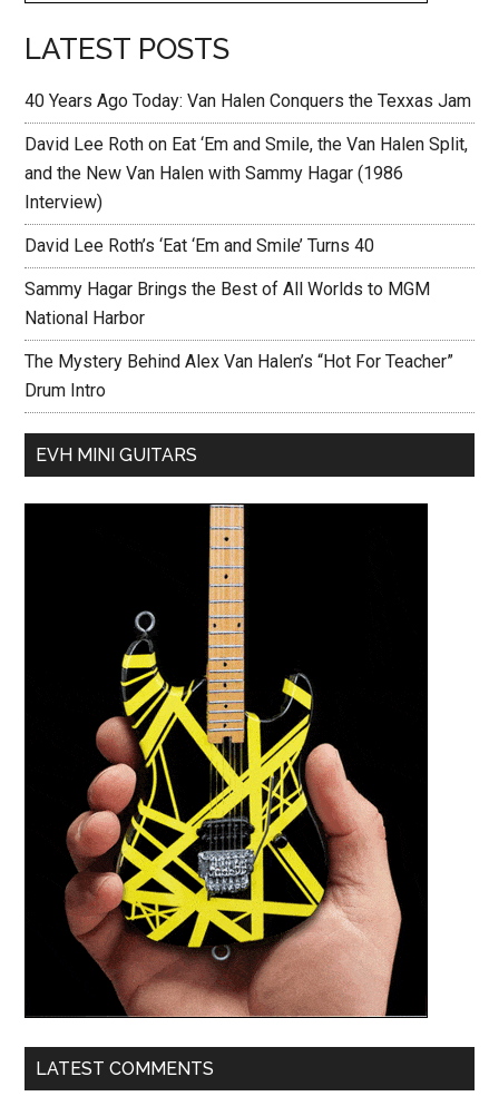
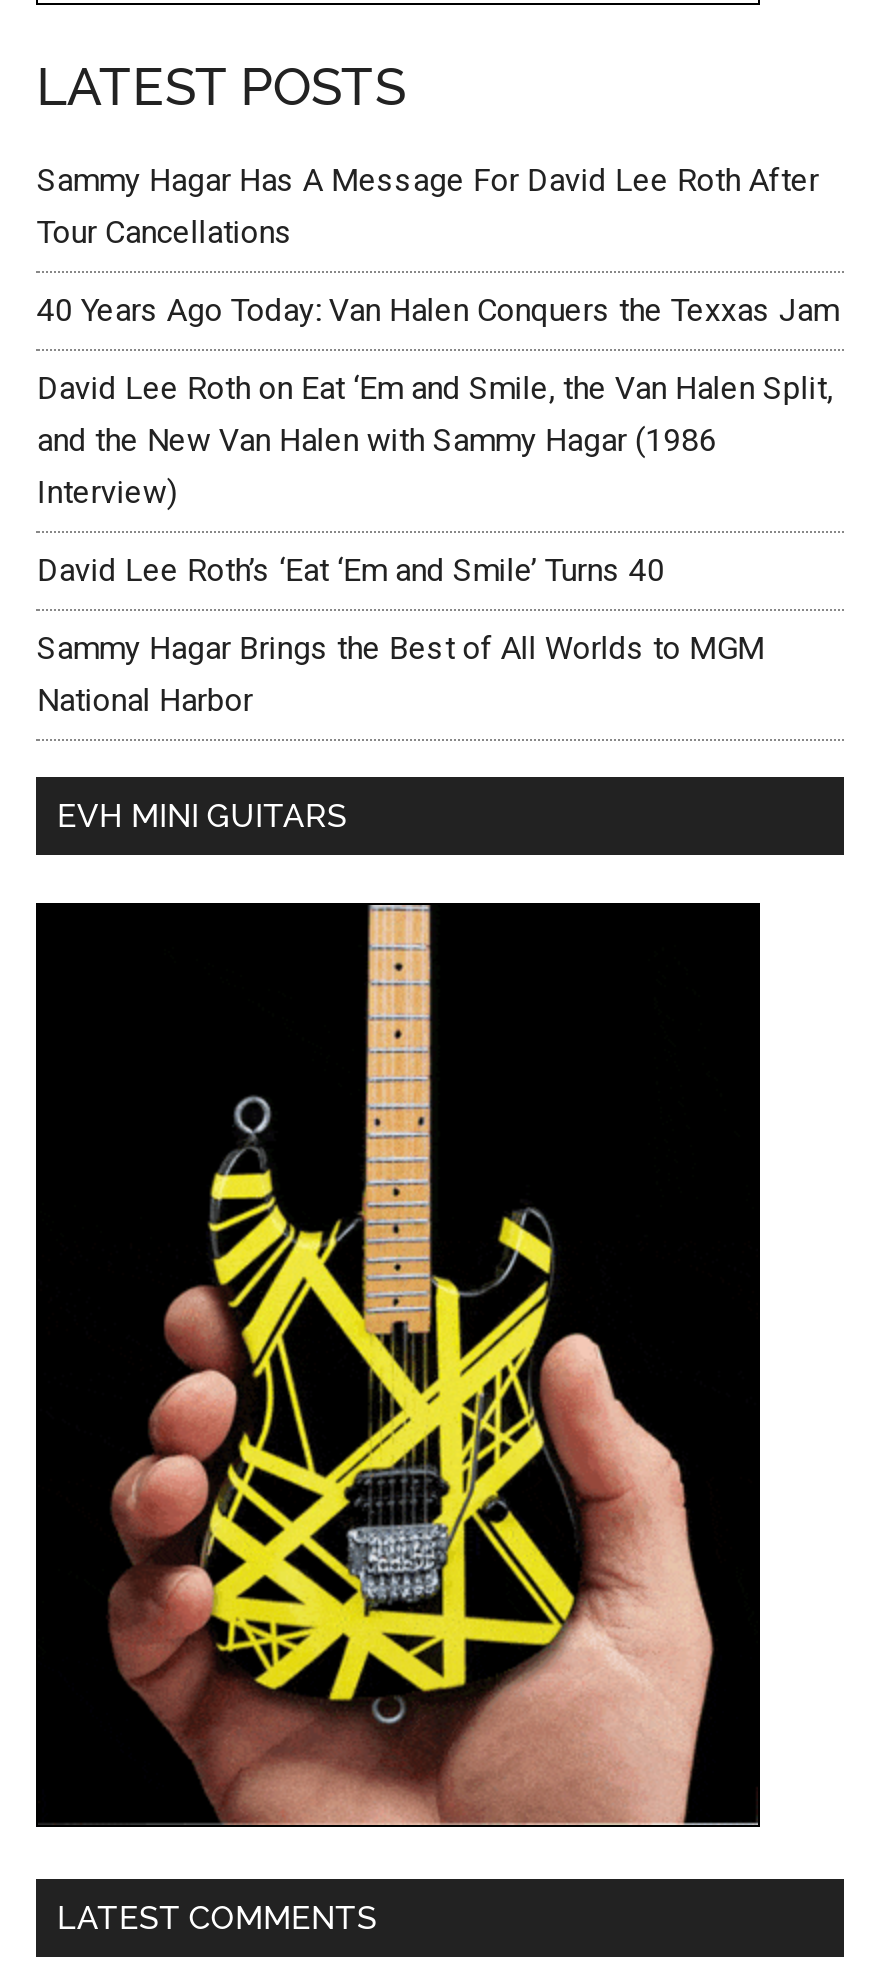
none -> [37,160,819,250] Sammy Hagar Has A Message For David Lee Roth After | Tour Cancellations
moved [25,90,472,328] -> [37,290,839,718]: 40 Years Ago Today: Van Halen Conquers the Texxas Jam | David Lee Roth on Eat ‘Em and Smile, the Van Halen Split, | and the New Van Halen with Sammy Hagar (1986 | Interview) | David Lee Roth’s ‘Eat ‘Em and Smile’ Turns 40 | Sammy Hagar Brings the Best of All Worlds to MGM | National Harbor
[25,350,454,401] The Mystery Behind Alex Van Halen’s “Hot For Teacher” | Drum Intro -> none

